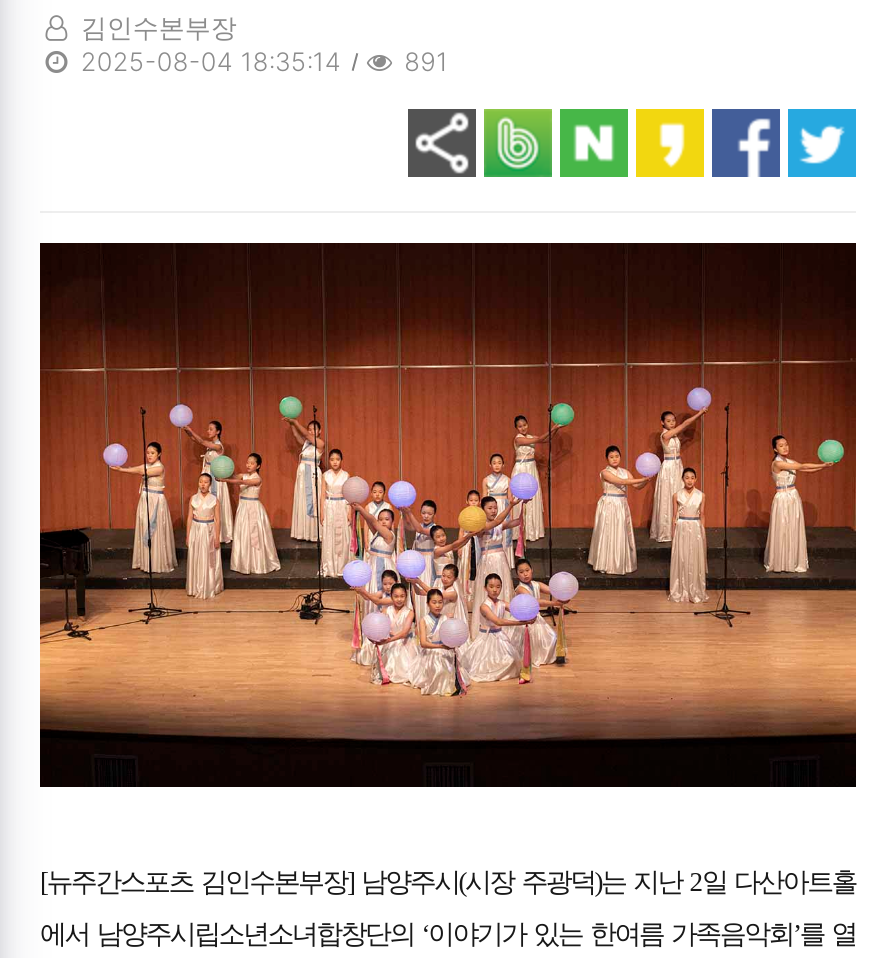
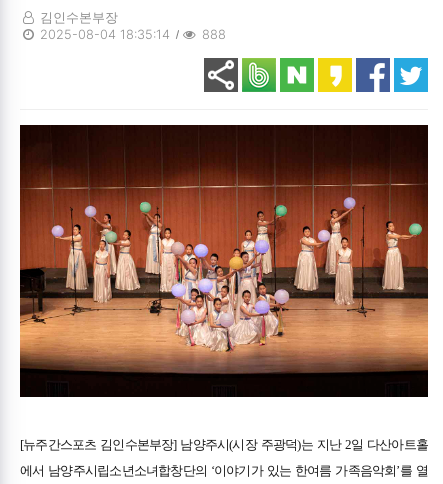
[73,47,448,77] 2025-08-04 18:35:14 891 -> [36,27,226,42] 2025-08-04 18:35:14 888

